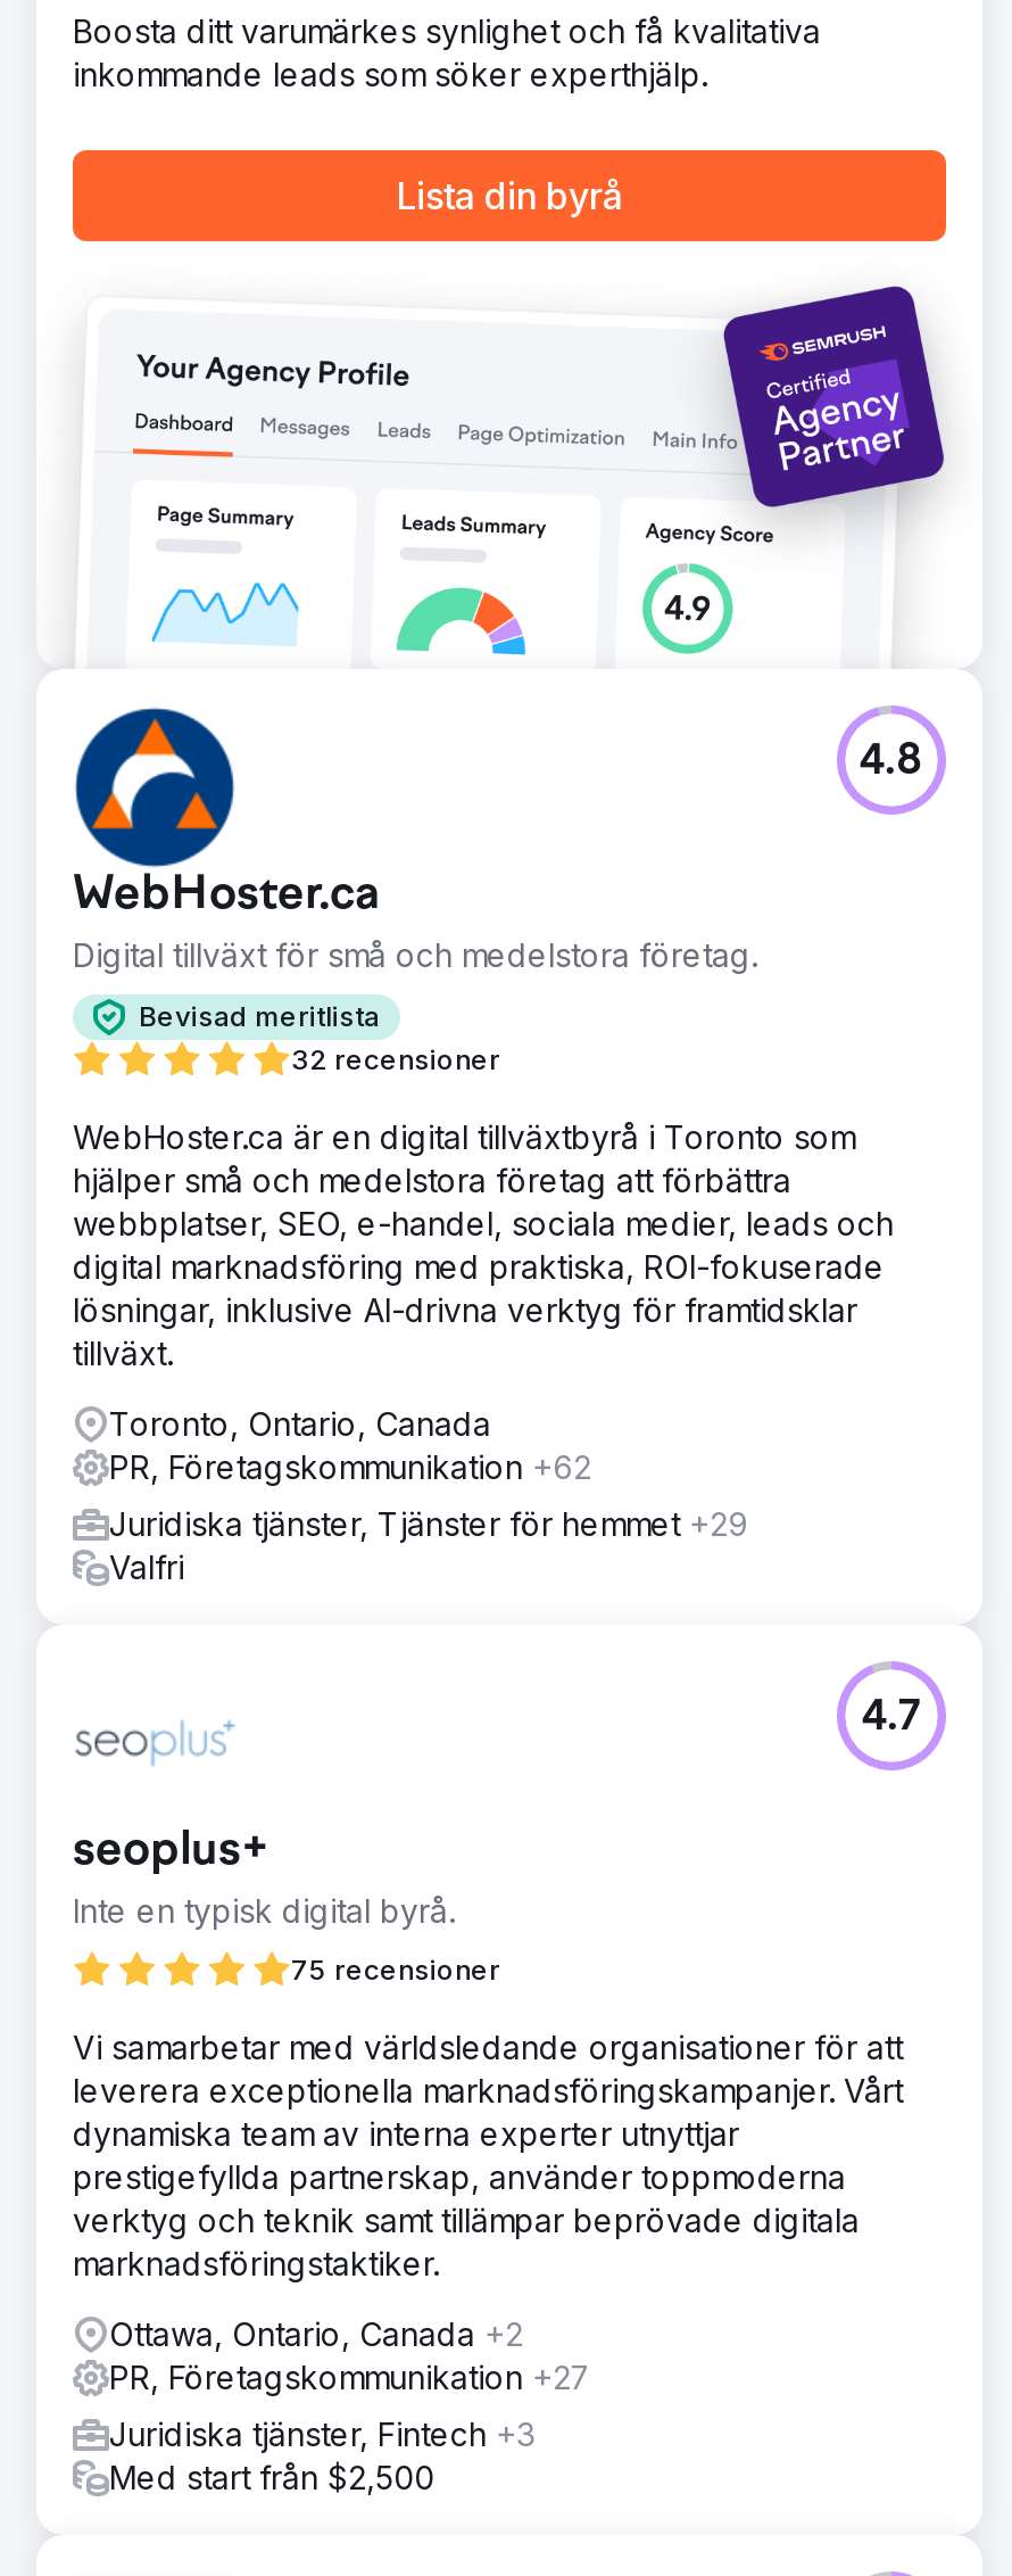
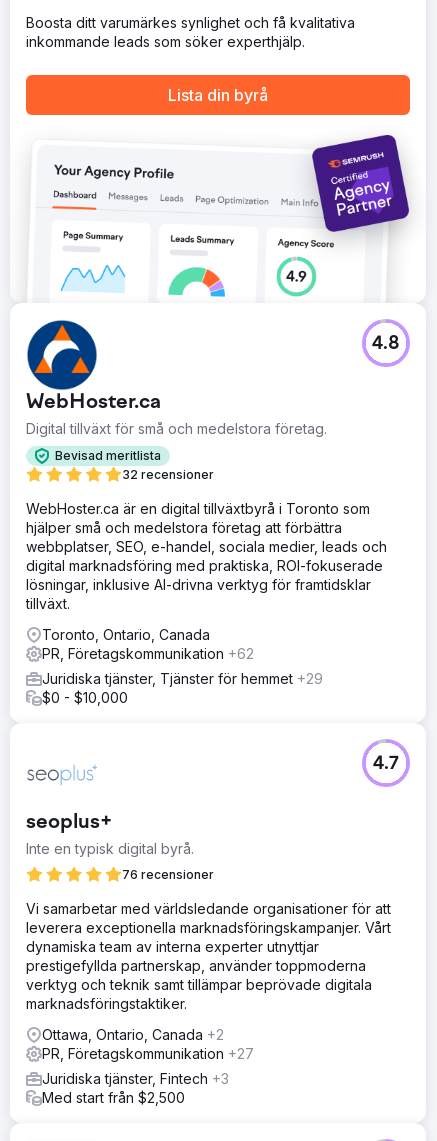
[109,1547,184,1585] Valfri -> [42,689,128,706] $0 - $10,000
[291,1952,500,1986] 75 recensioner -> [122,867,214,882] 76 recensioner

